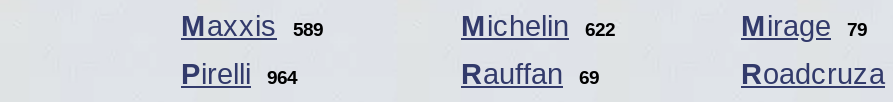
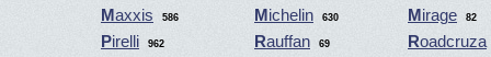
[207,10,323,42] Maxxis 589 -> [115,7,179,24] Maxxis 586
[487,10,615,42] Michelin 622 -> [269,7,339,24] Michelin 630
[767,10,867,42] Mirage 79 -> [422,7,477,24] Mirage 82
[201,58,297,90] Pirelli 964 -> [112,33,164,50] Pirelli 962

